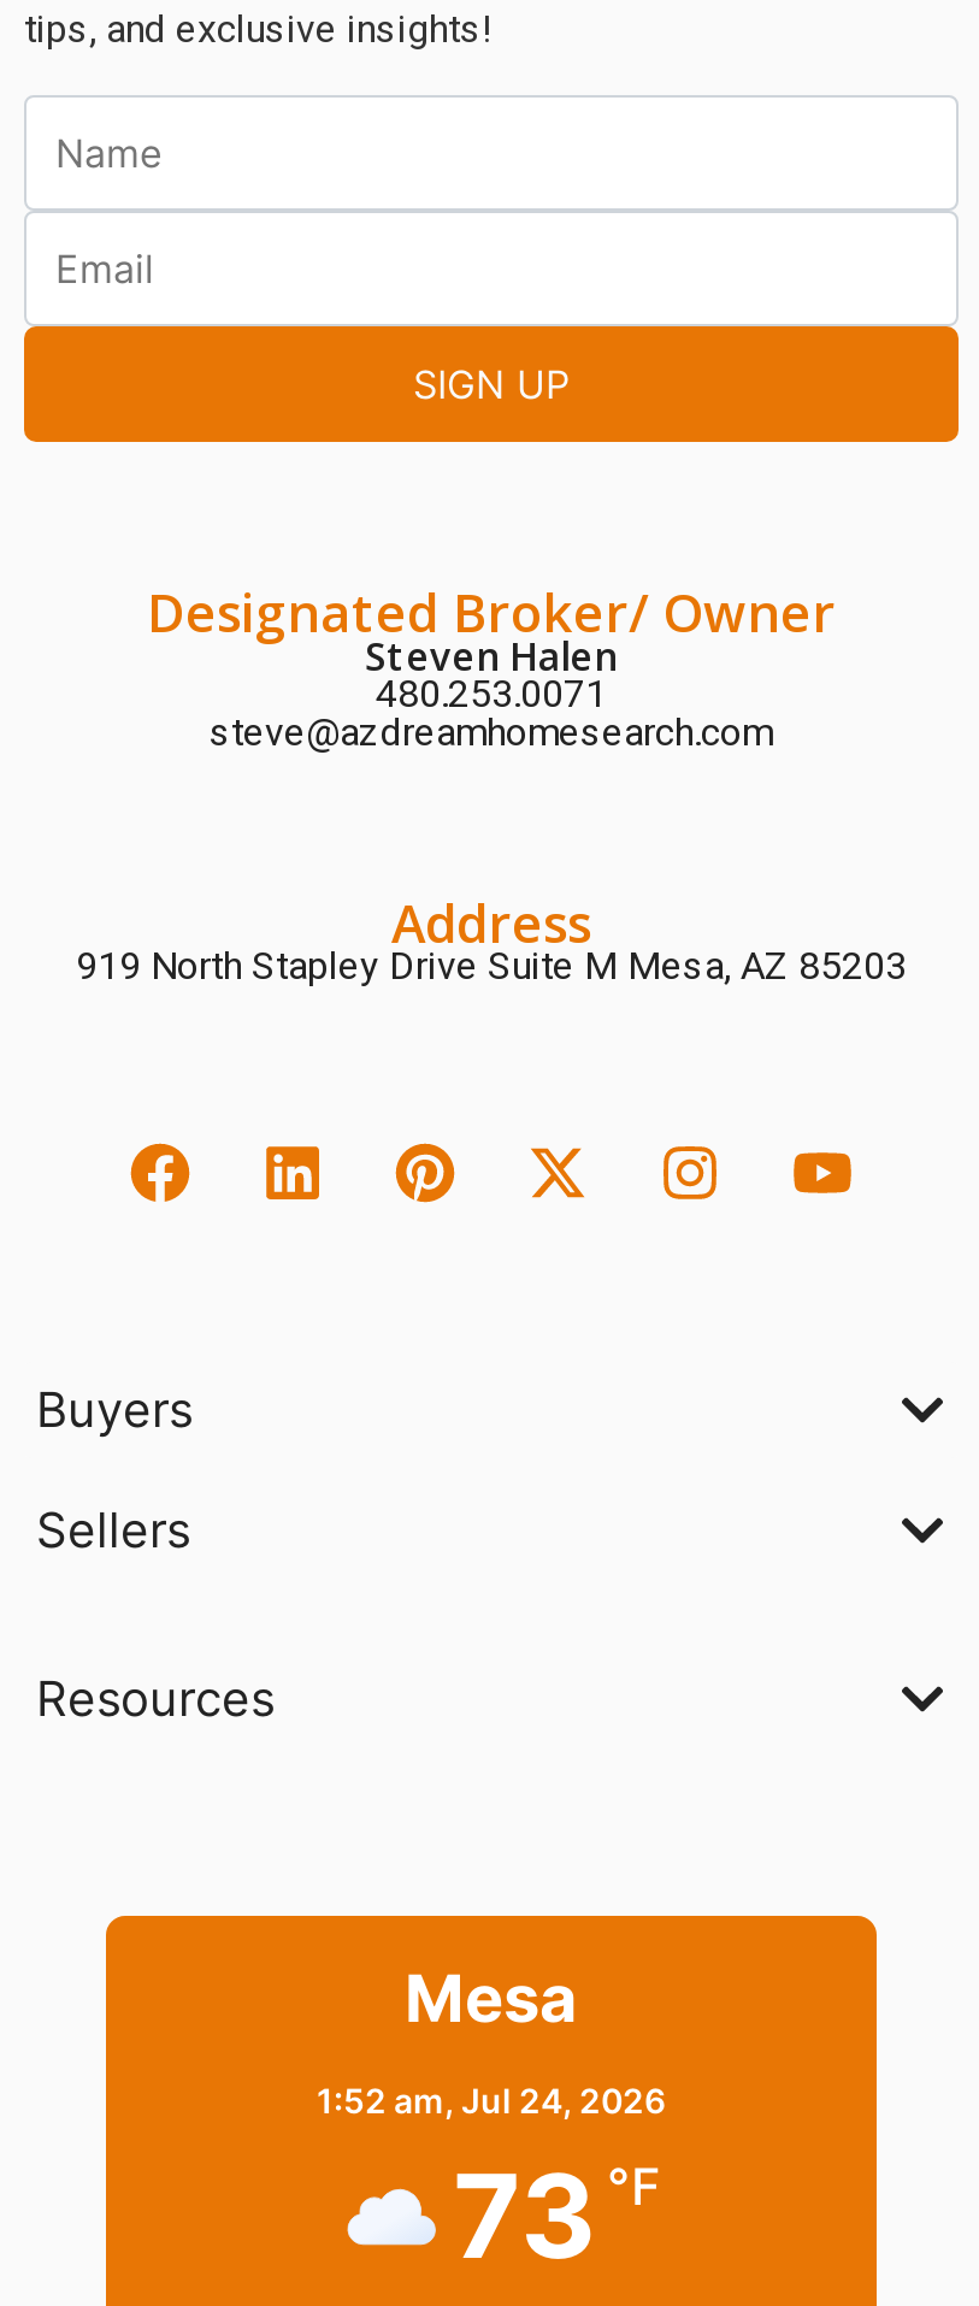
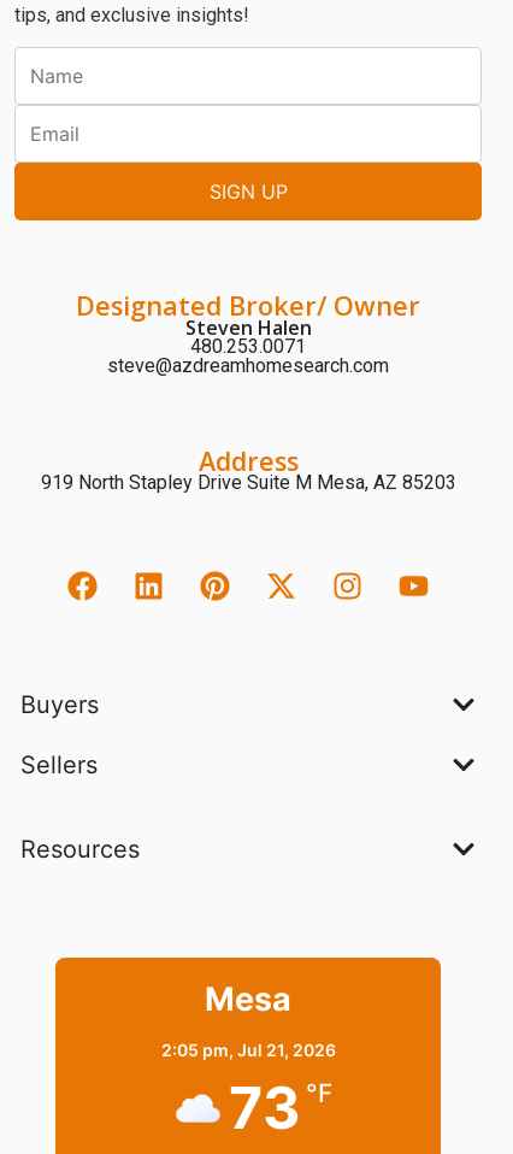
[317,2078,666,2119] 1:52 am, Jul 24, 2026 -> [161,1040,335,1060] 2:05 pm, Jul 21, 2026

